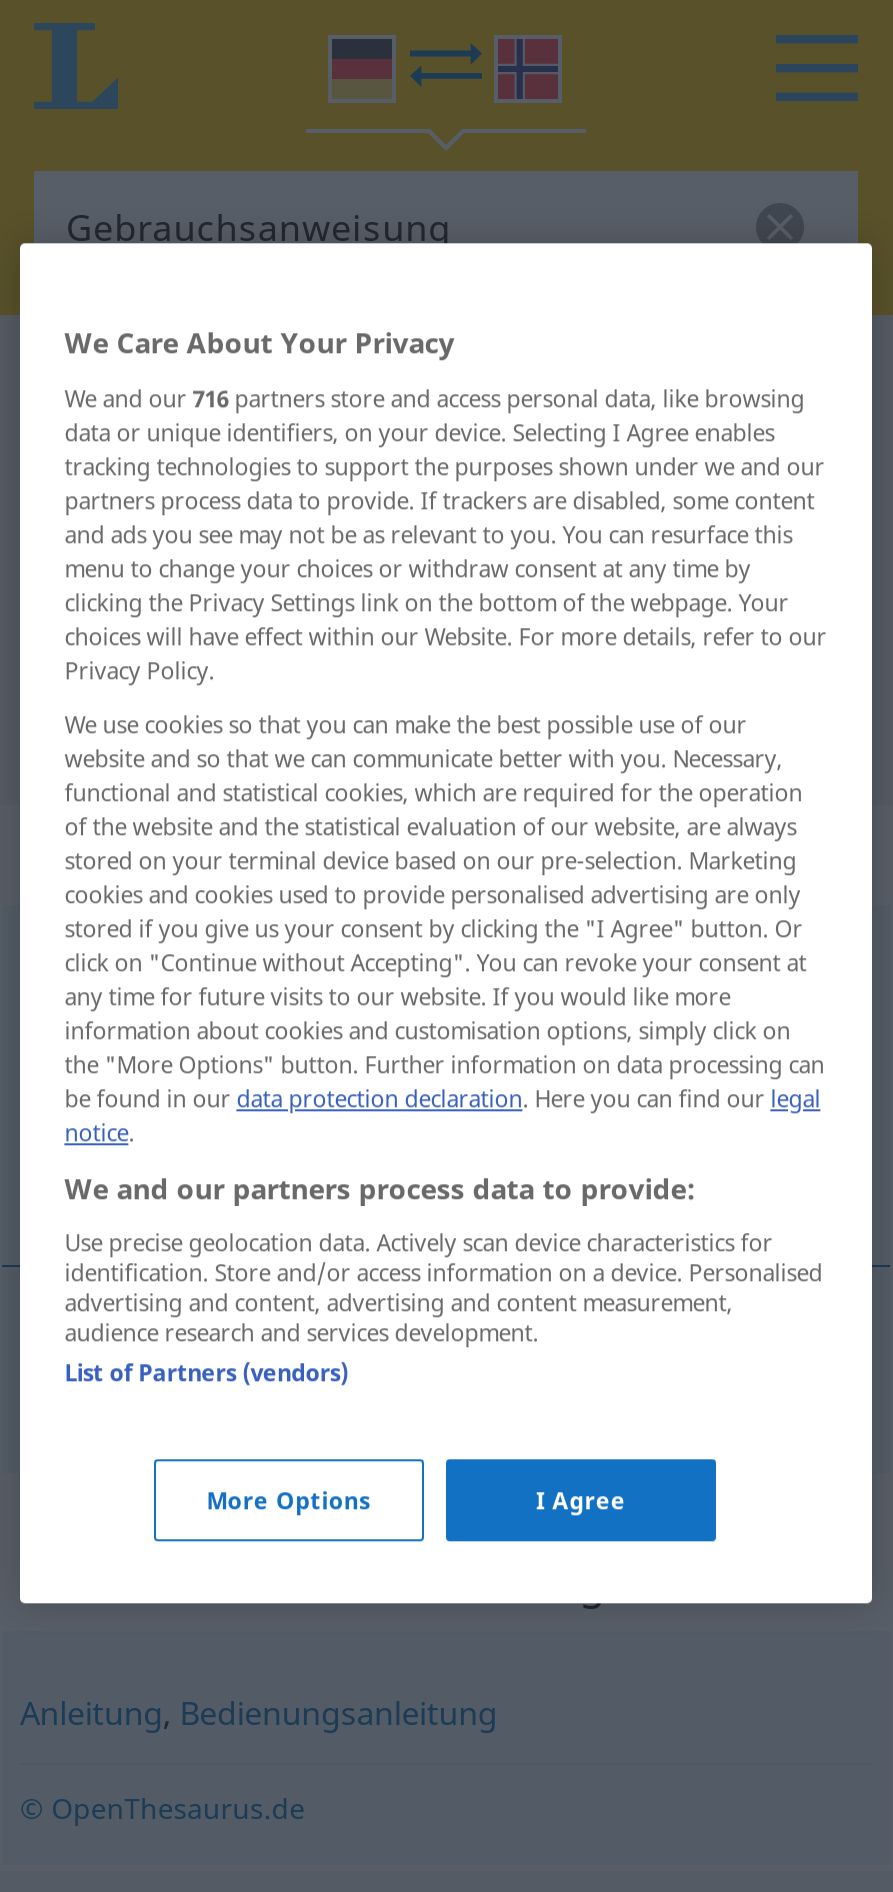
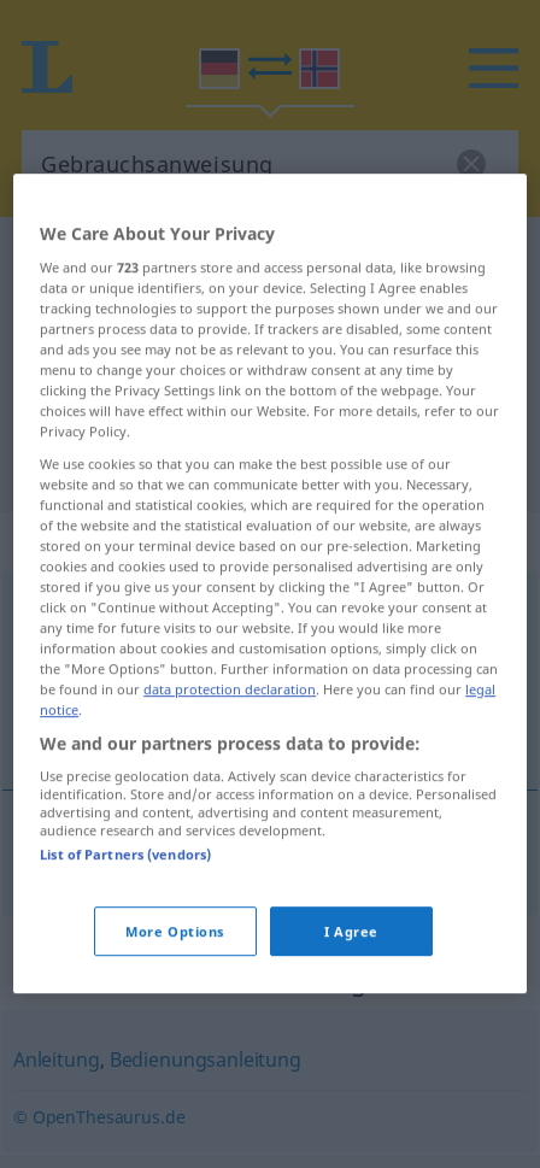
[64,382,804,412] We and our 716 partners store and access personal data, like browsing -> [40,258,486,276] We and our 723 partners store and access personal data, like browsing

